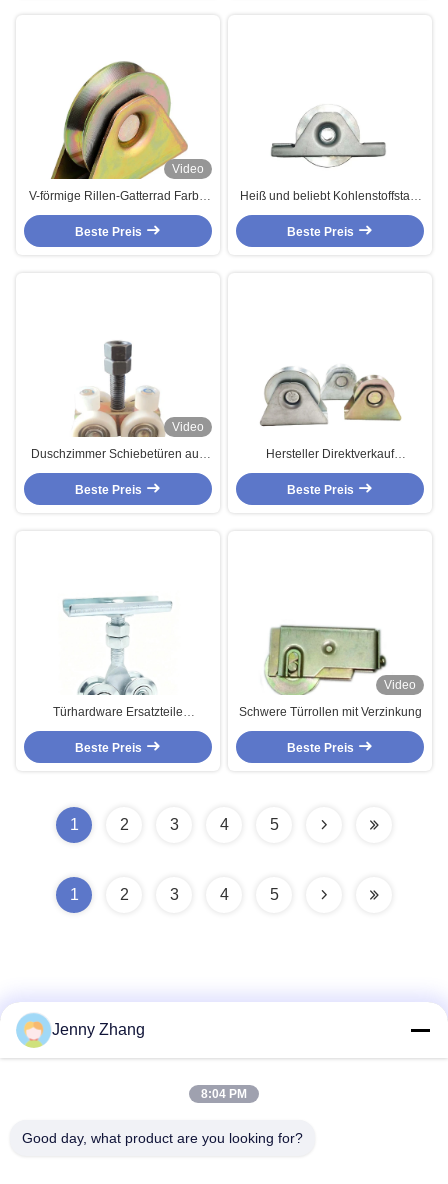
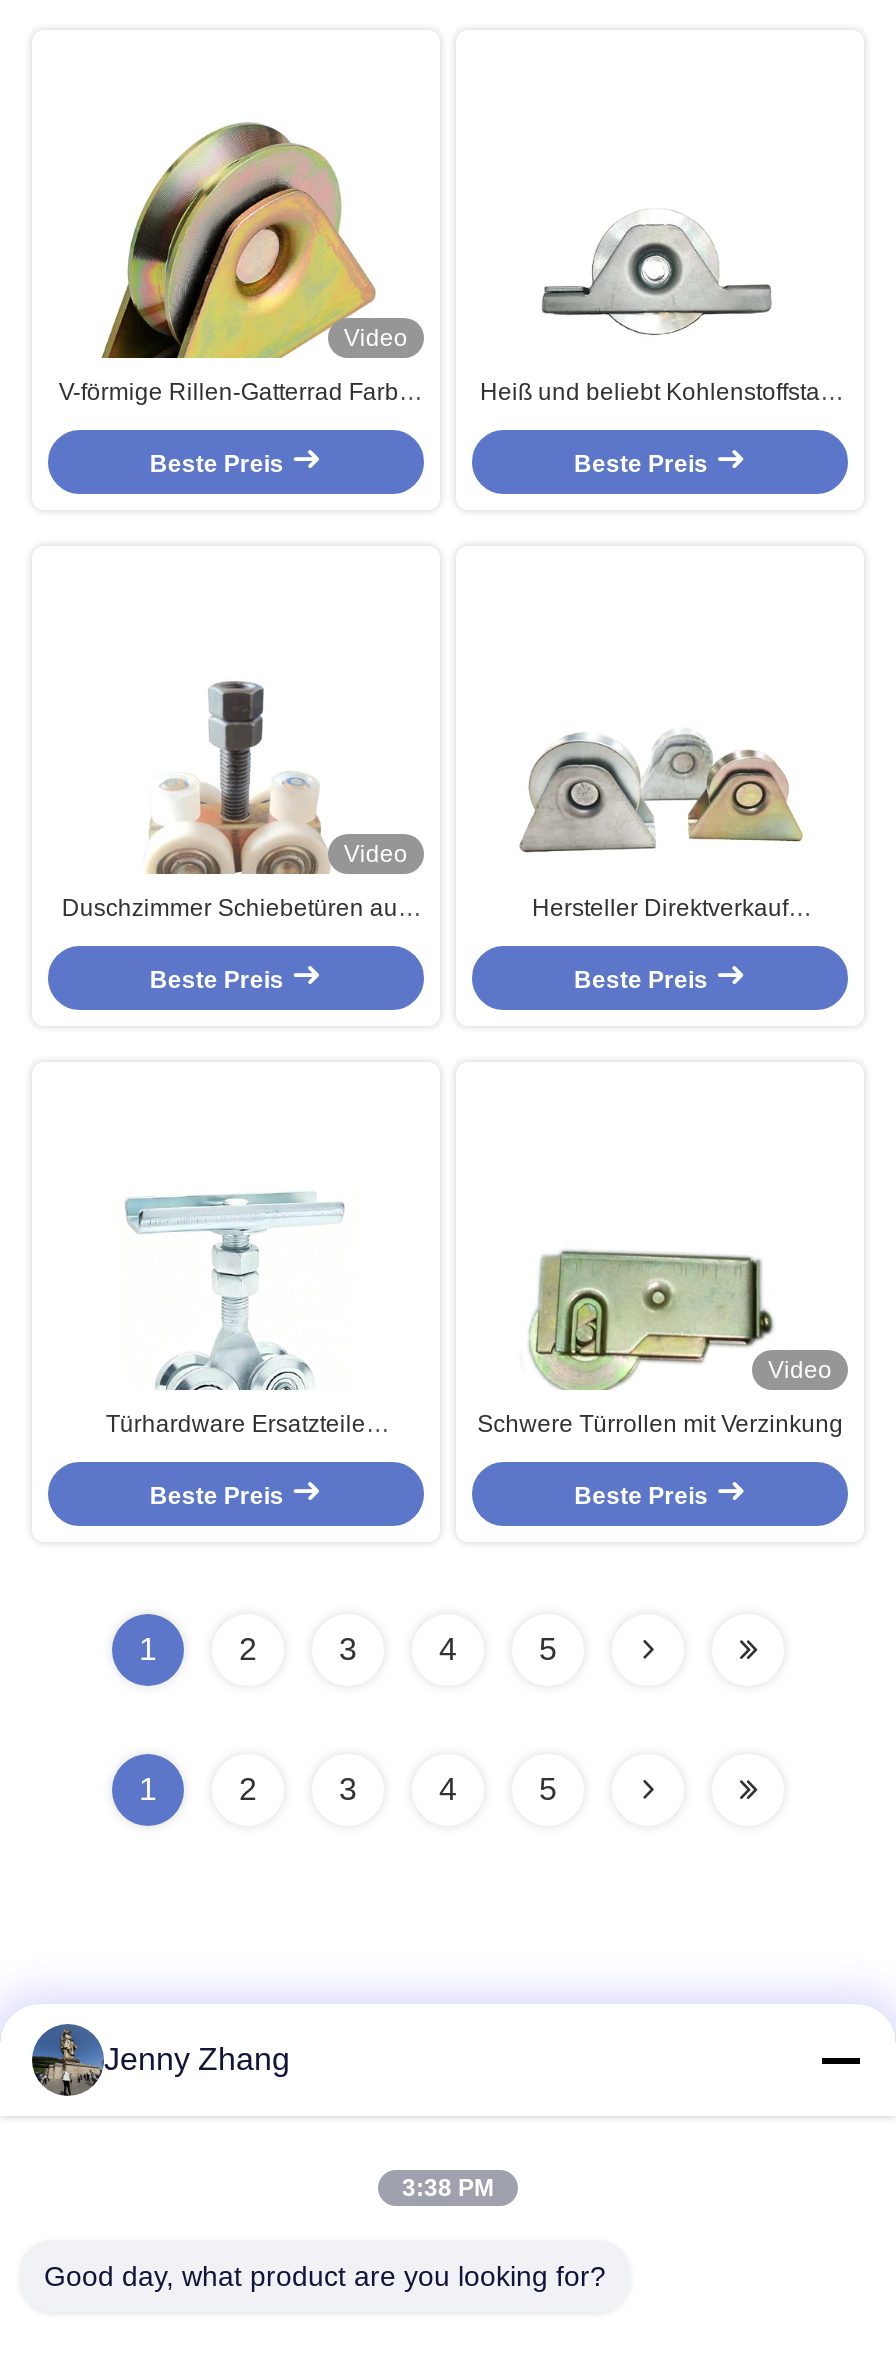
[16,1012,49,1049] [image] -> [30,2022,98,2098] [image]
[201,1087,247,1101] 8:04 PM -> [402,2174,494,2202] 3:38 PM

